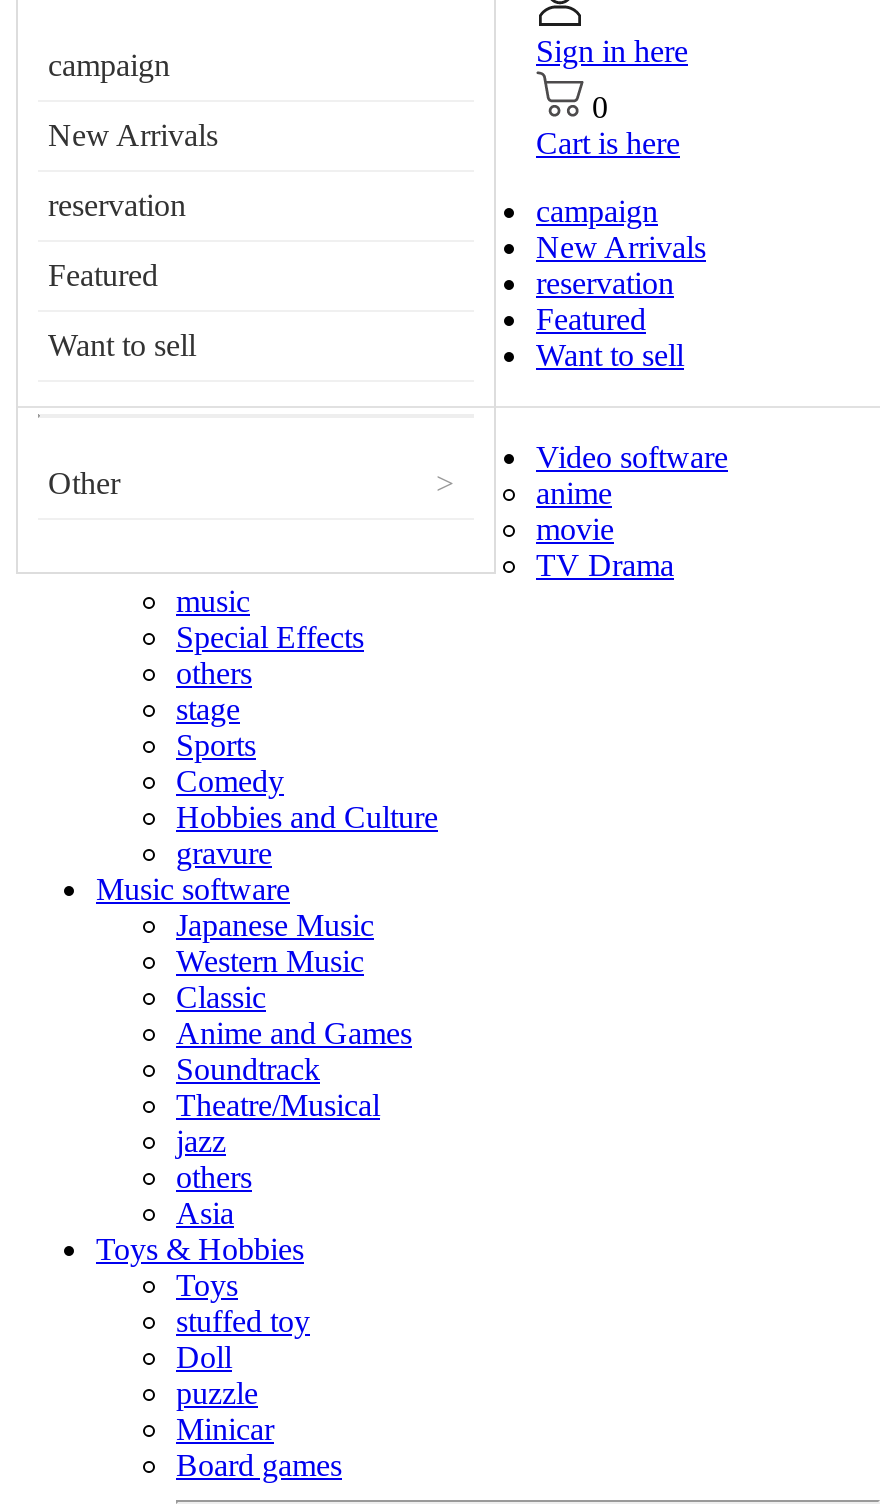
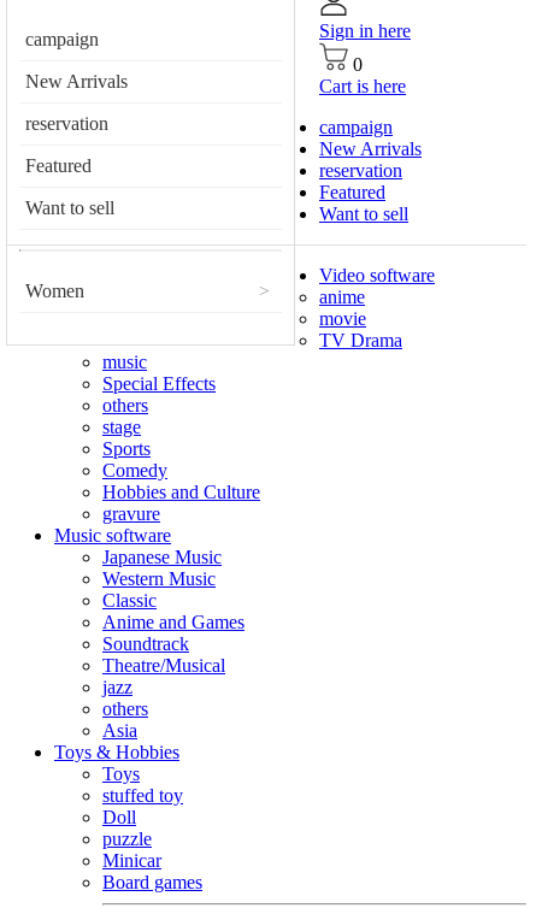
[48,466,120,500] Other -> [25,281,84,301] Women

